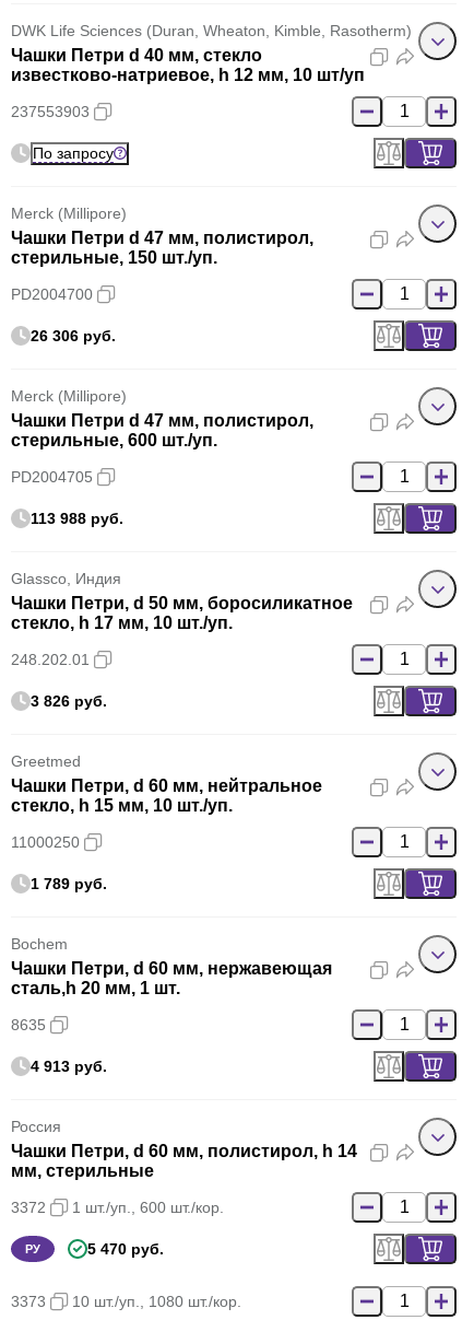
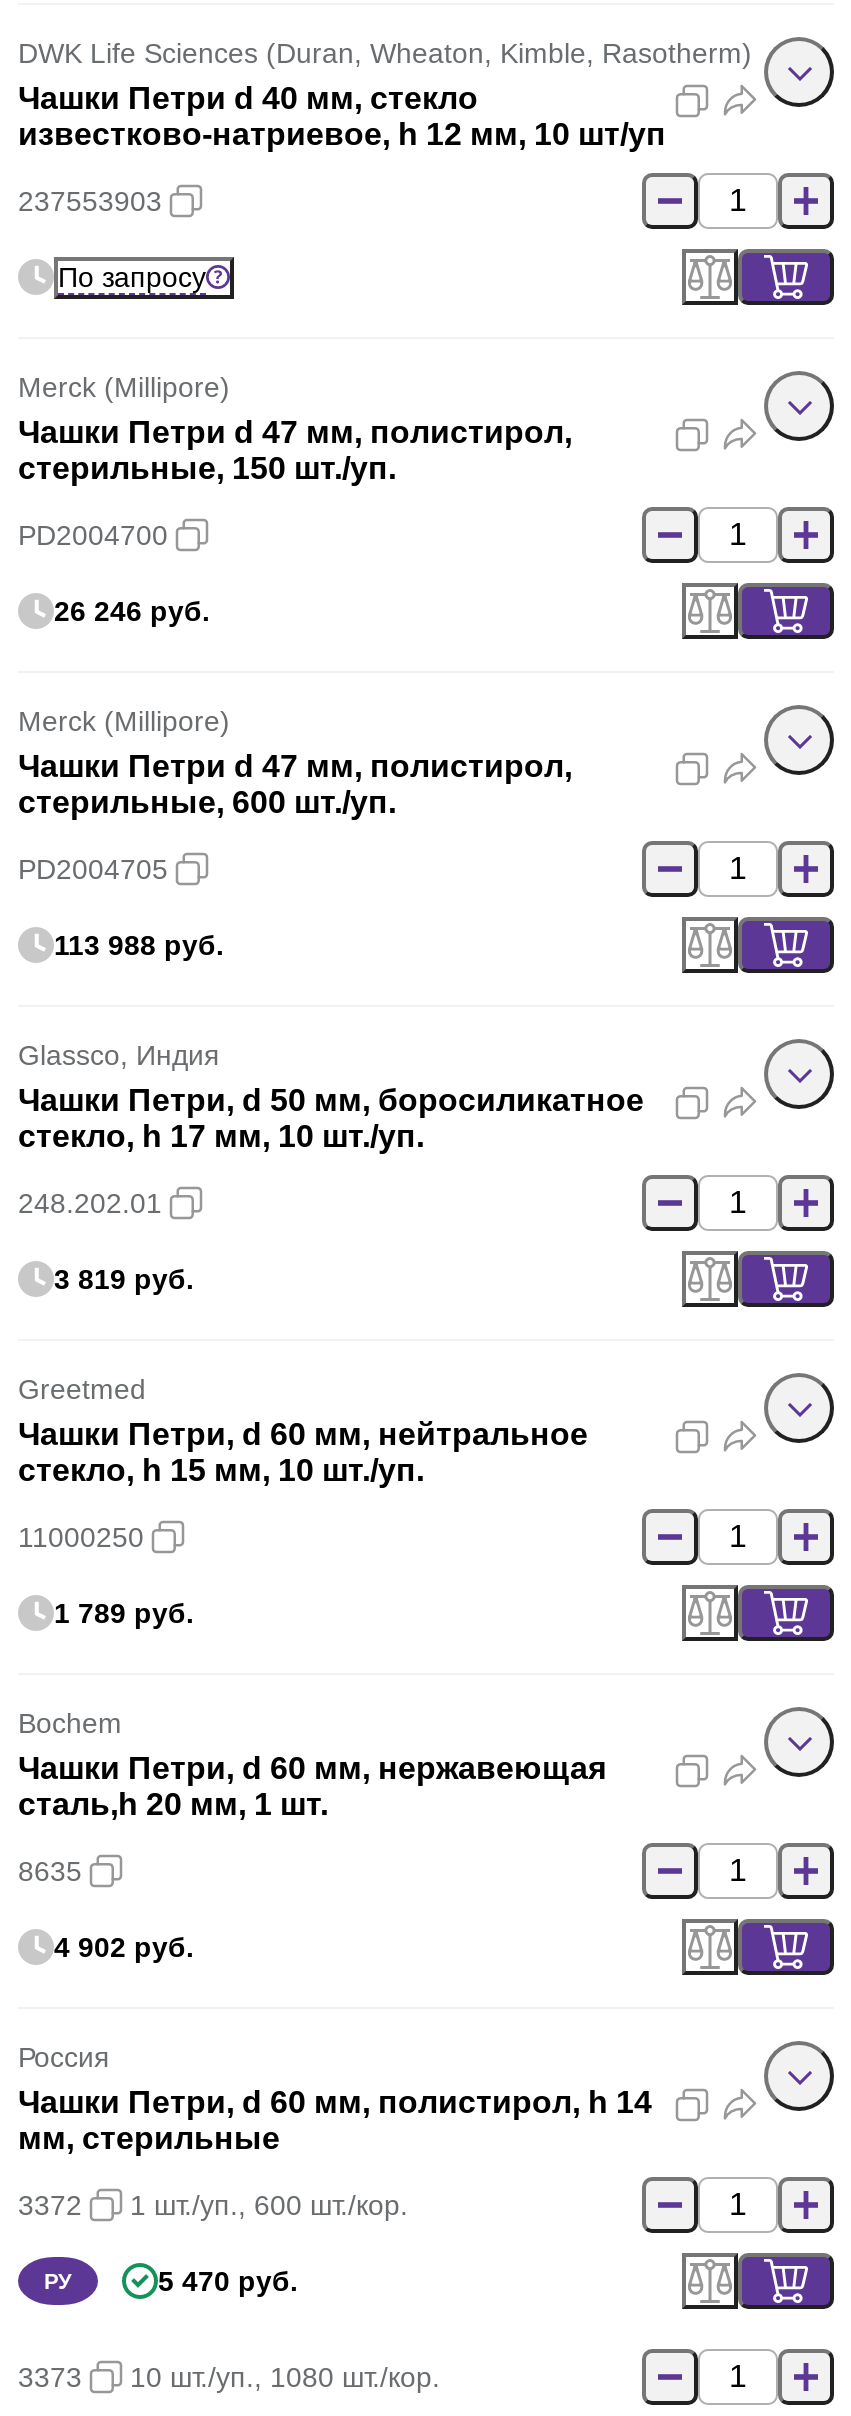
[31,327,116,344] 26 306 руб. -> [54,595,210,627] 26 246 руб.
[31,692,107,710] 3 826 руб. -> [54,1263,194,1295] 3 819 руб.
[31,1058,107,1075] 4 913 руб. -> [54,1931,194,1963] 4 902 руб.

